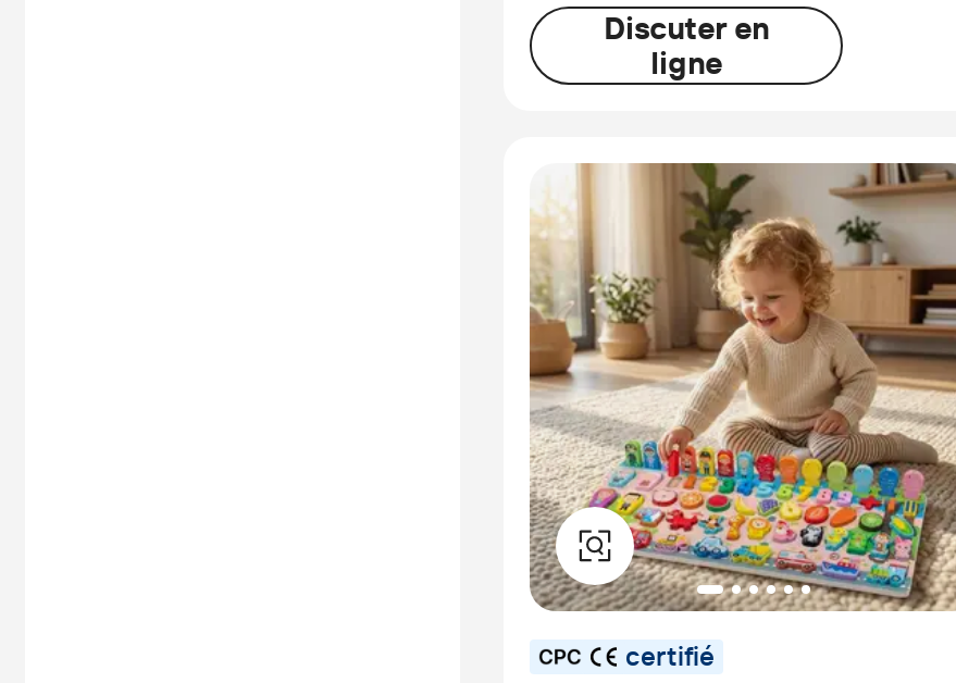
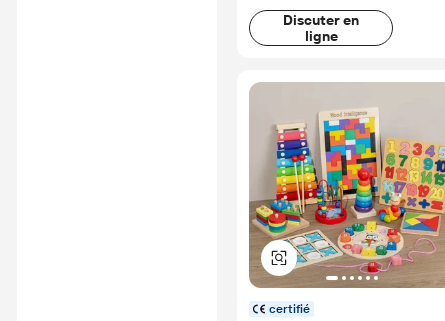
[530,163,949,611] [image] -> [249,82,442,287] [image]

